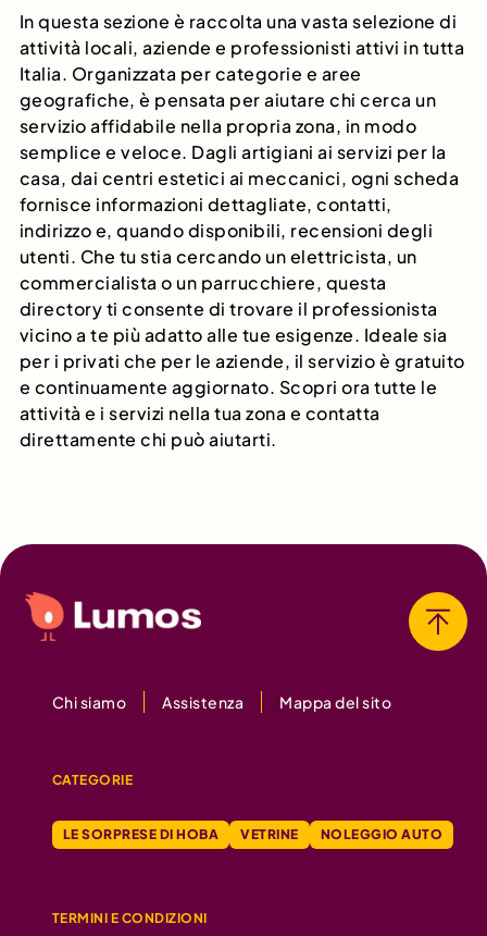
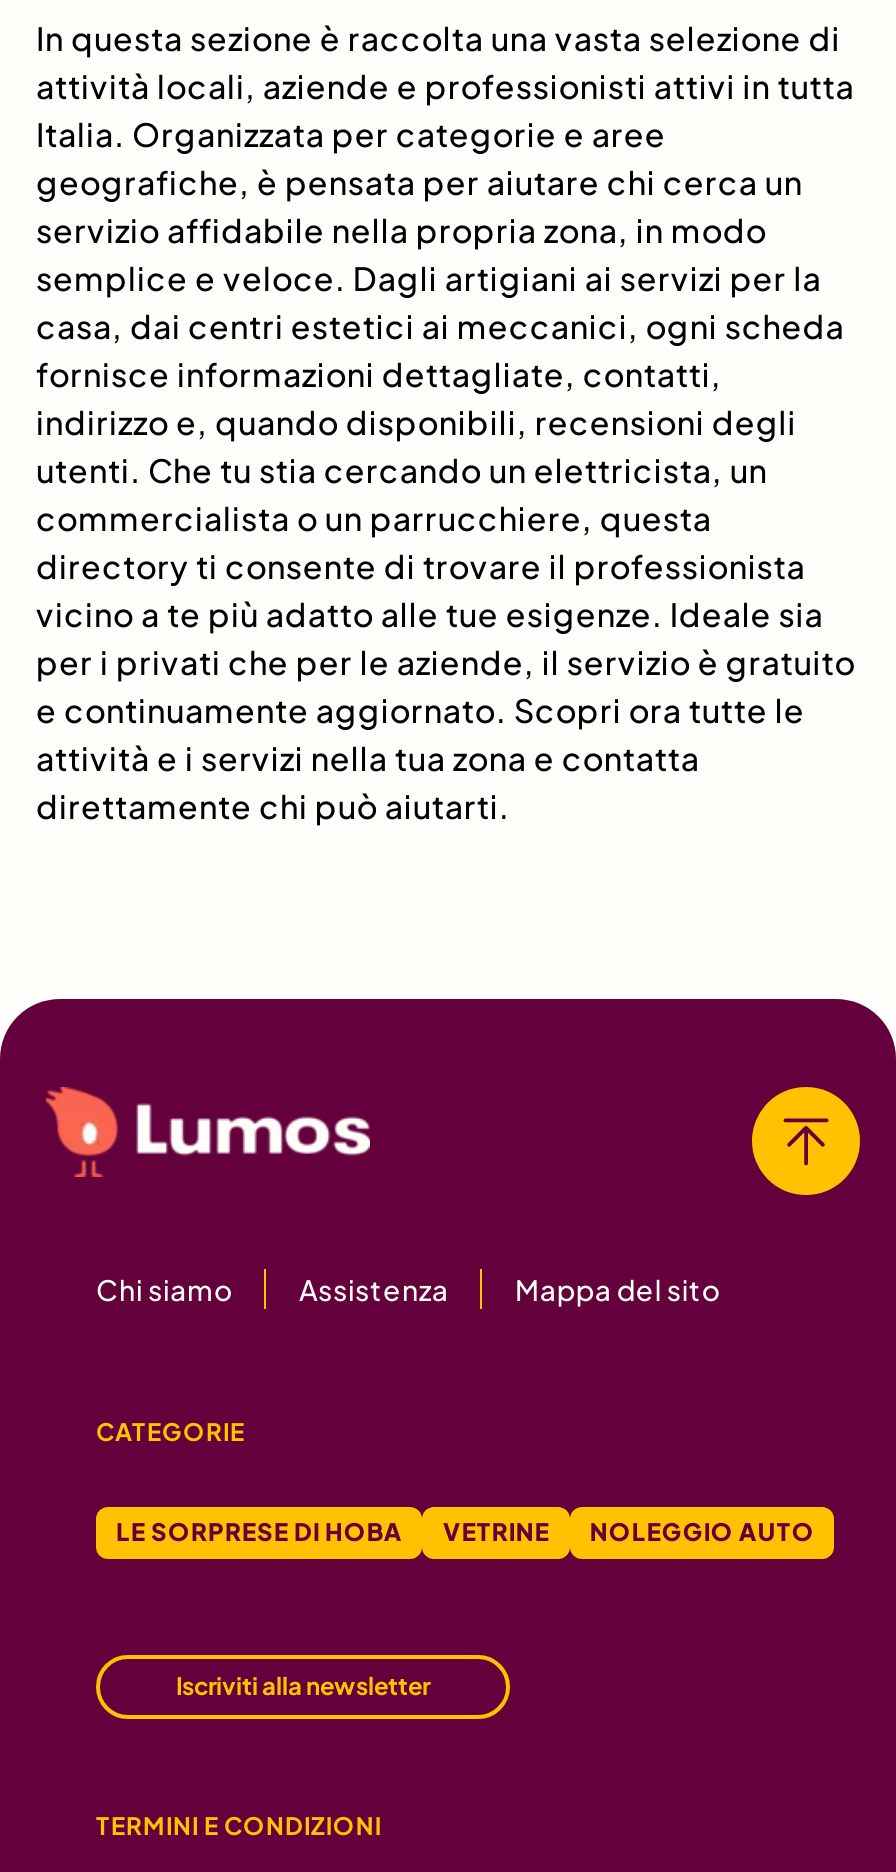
none -> [176,1671,430,1701] Iscriviti alla newsletter

